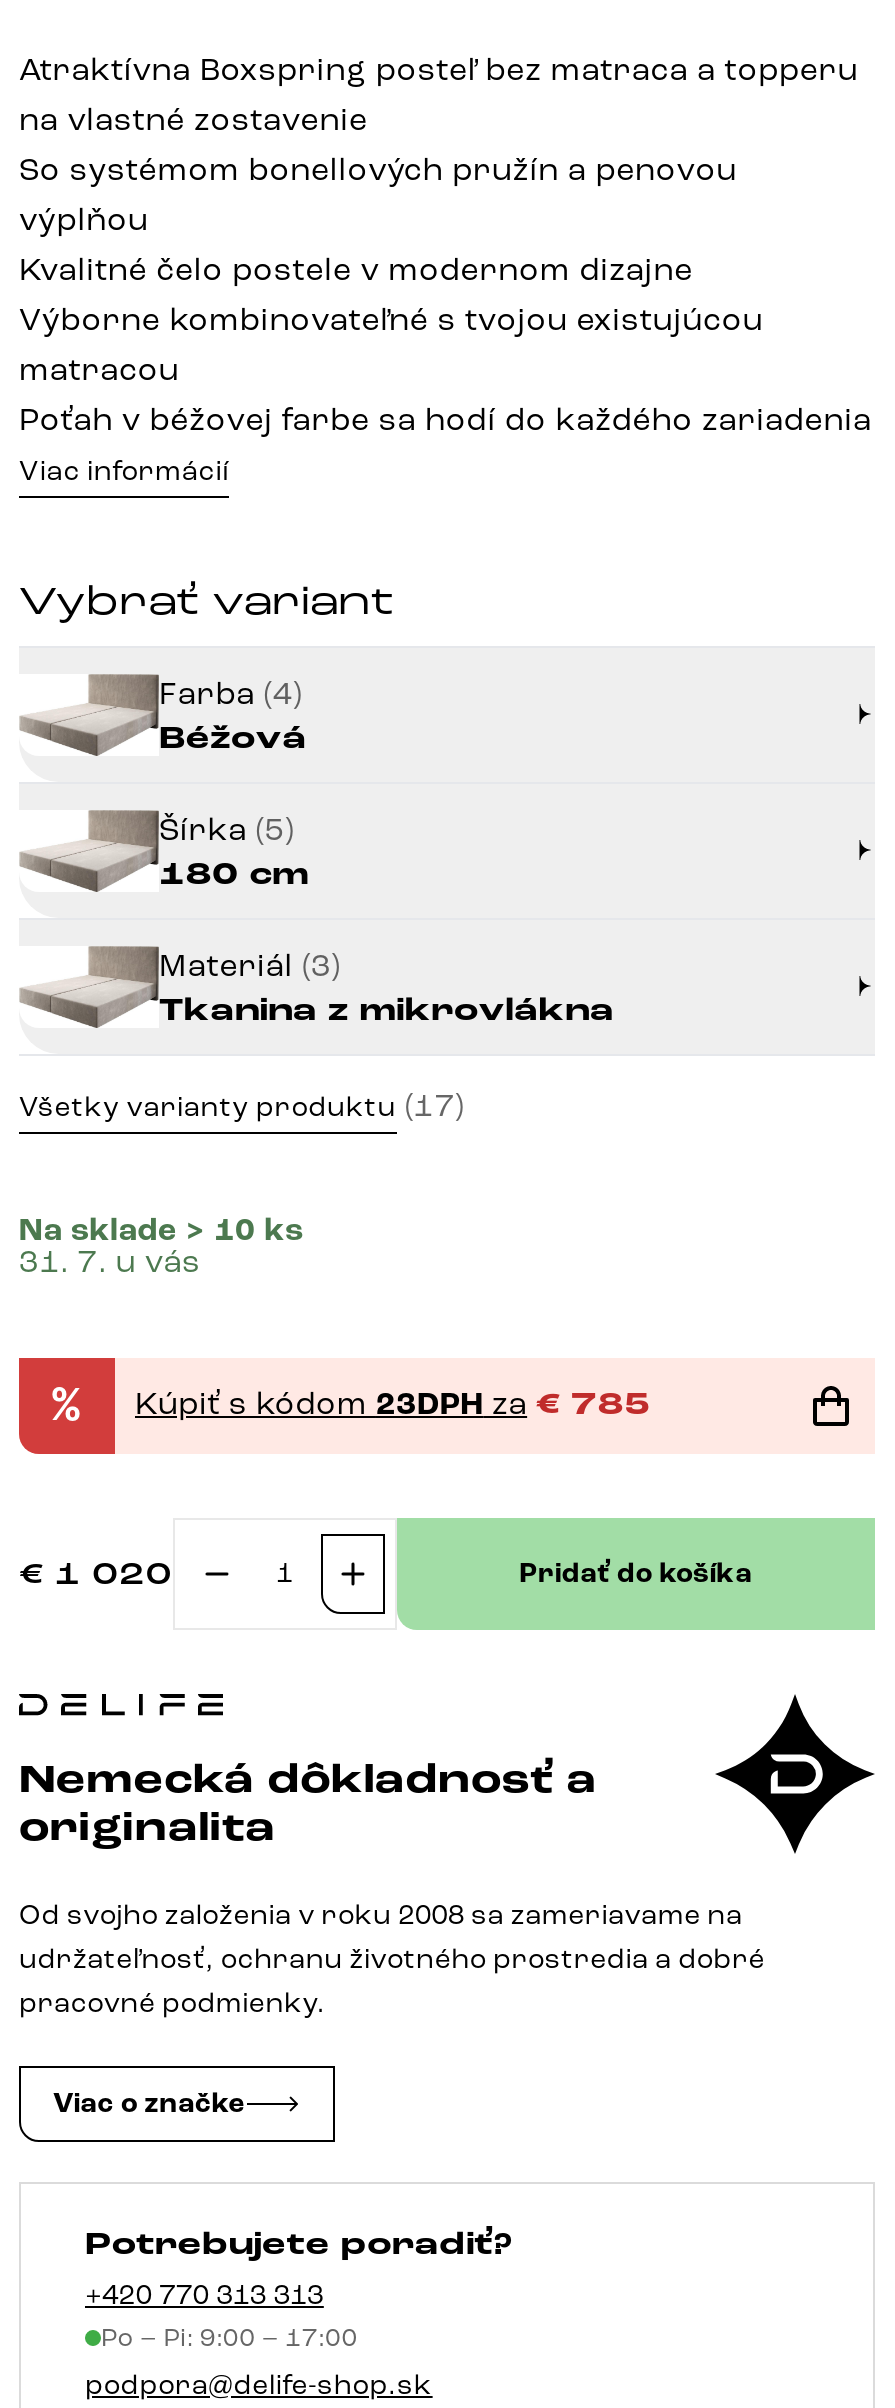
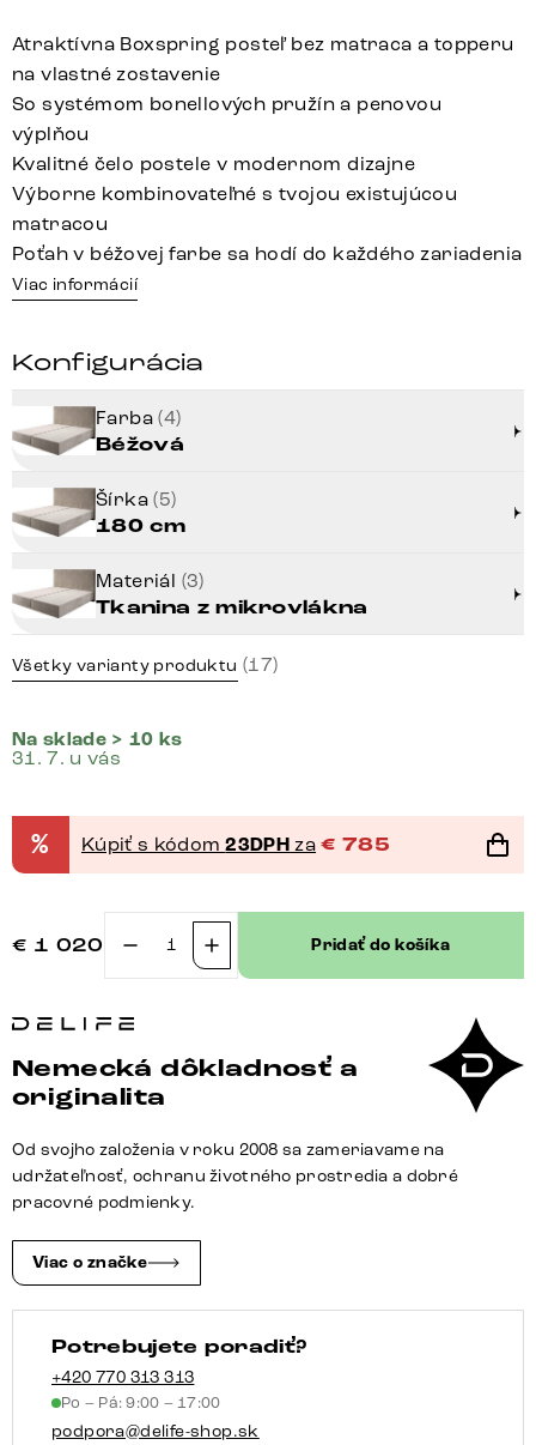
[19,576,394,626] Vybrať variant -> [12,348,203,378] Konfigurácia
[101,2322,358,2354] Po – Pi: 9:00 – 17:00 -> [61,1394,221,1413] Po – Pá: 9:00 – 17:00

